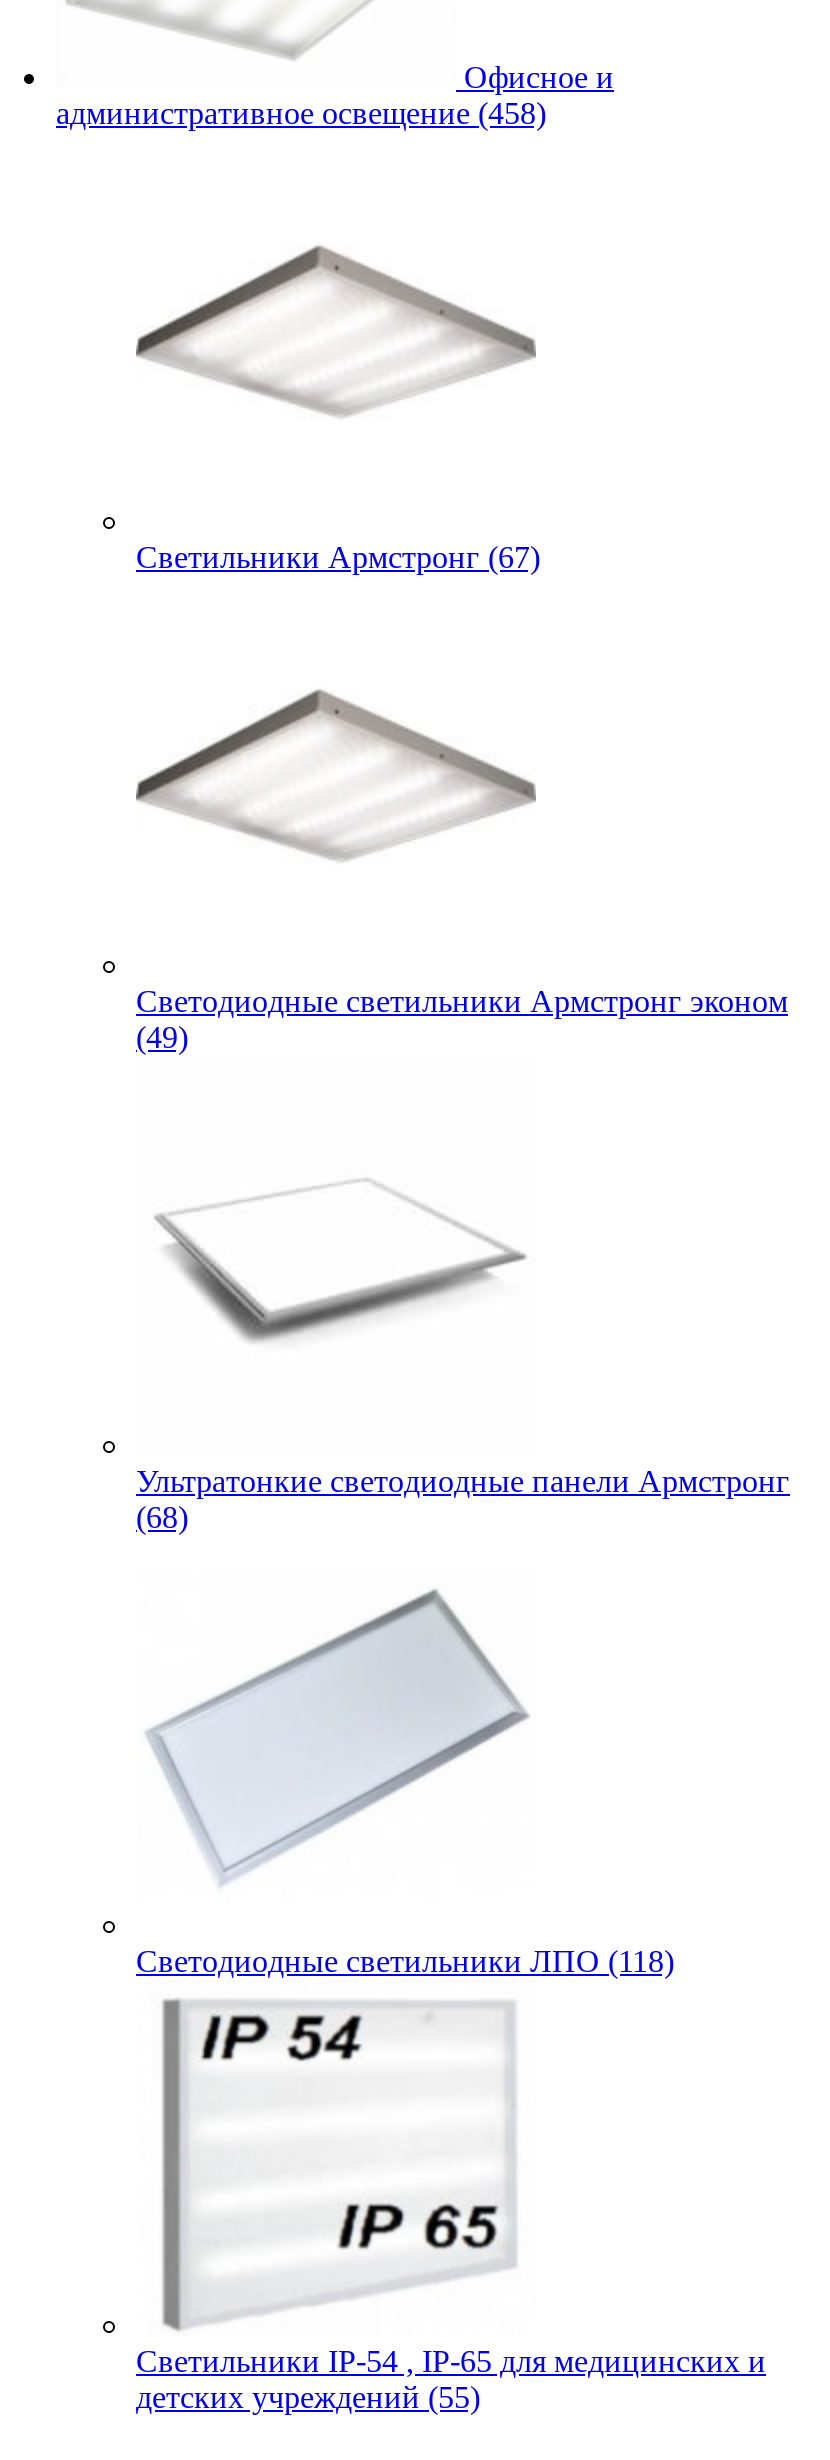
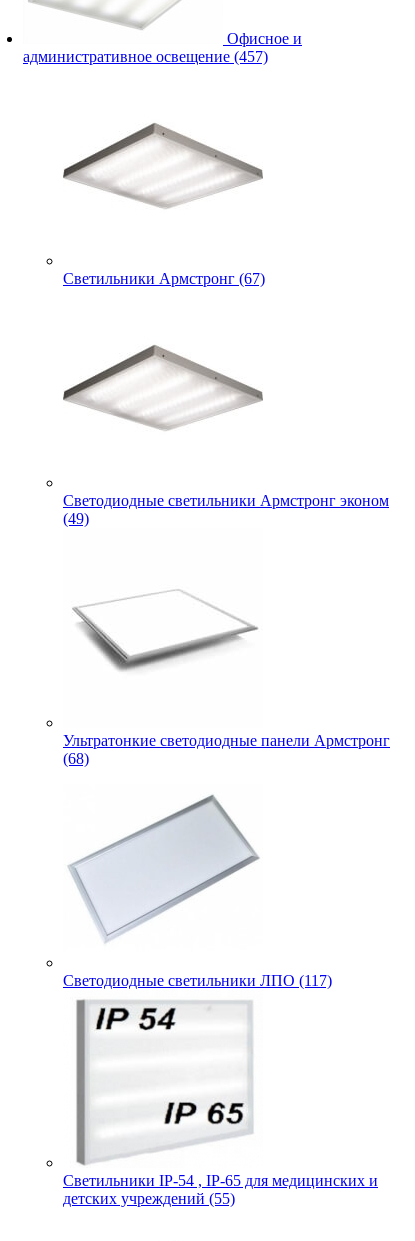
[56,96,546,130] административное освещение (458) -> [23,48,268,65] административное освещение (457)
[136,1944,674,1978] Светодиодные светильники ЛПО (118) -> [63,972,332,989] Светодиодные светильники ЛПО (117)

